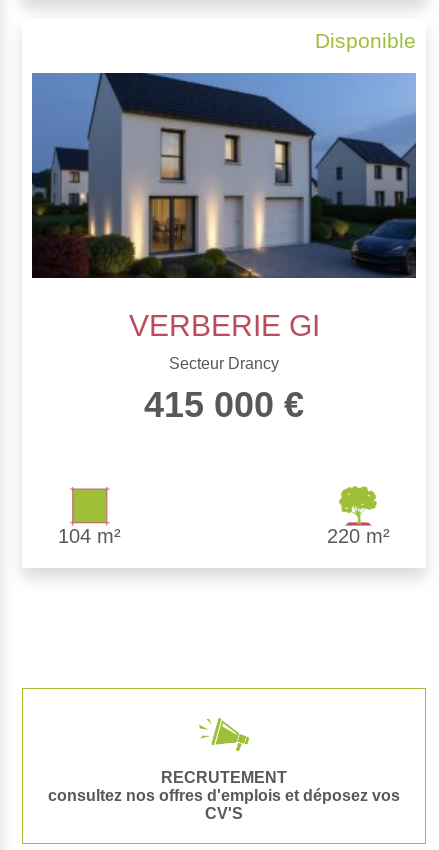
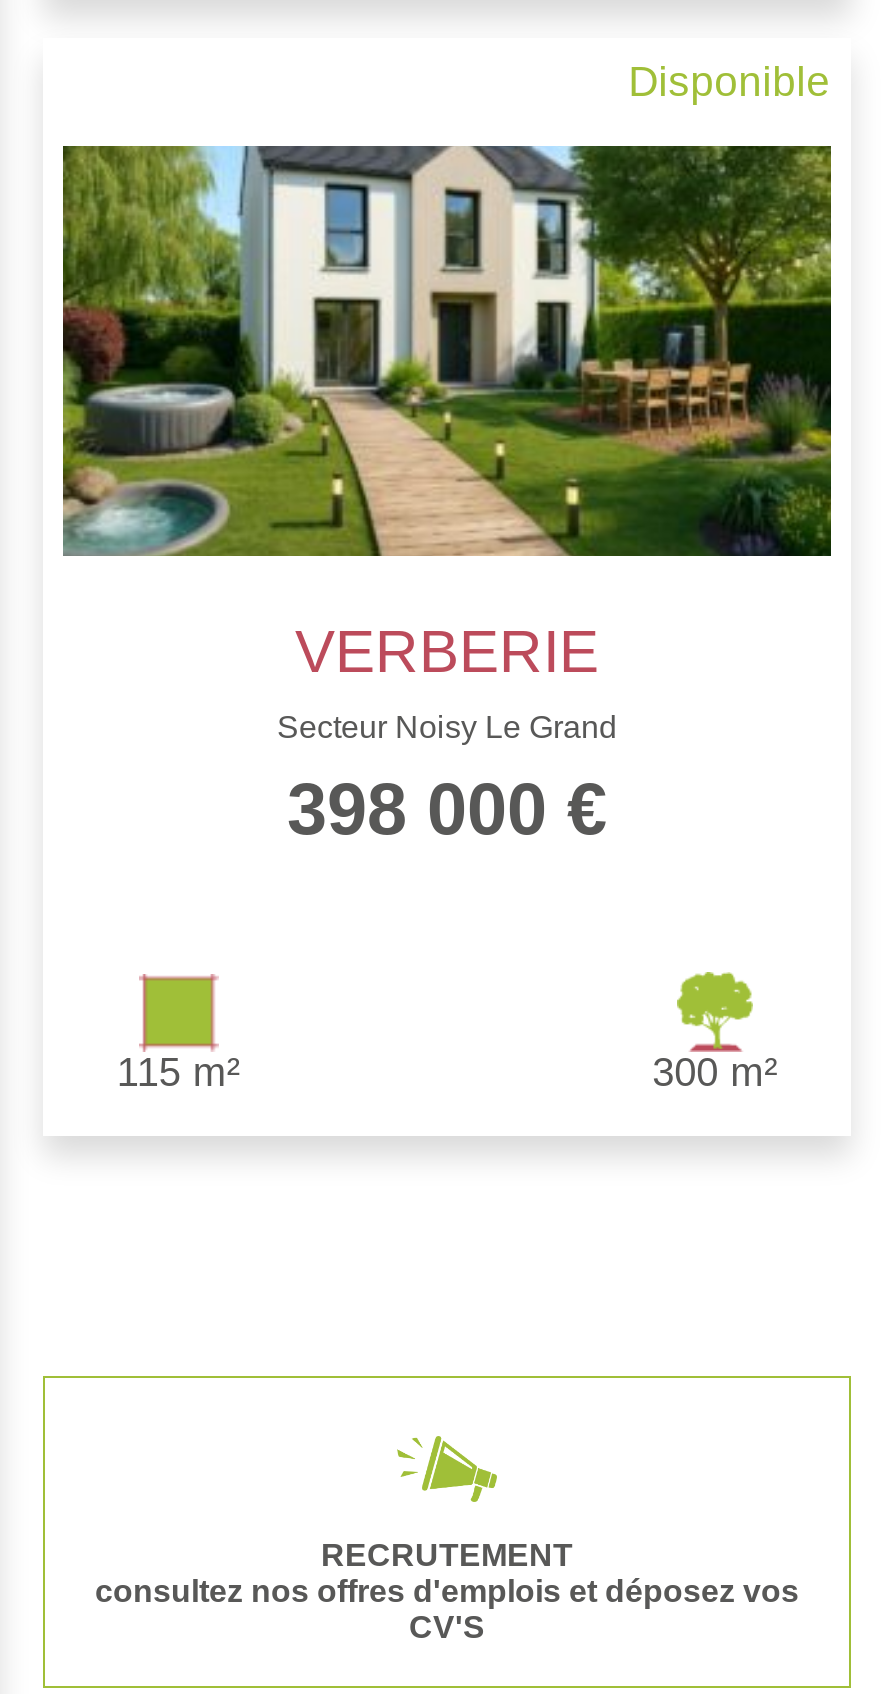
[31,72,417,425] [image] | VERBERIE GI | Secteur Drancy | 415 000 € -> [61,144,833,850] [image] | VERBERIE | Secteur Noisy Le Grand | 398 000 €
[58,525,390,547] 104 m² | 220 m² -> [117,1050,778,1094] 115 m² | 300 m²

